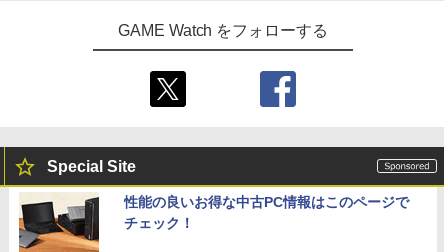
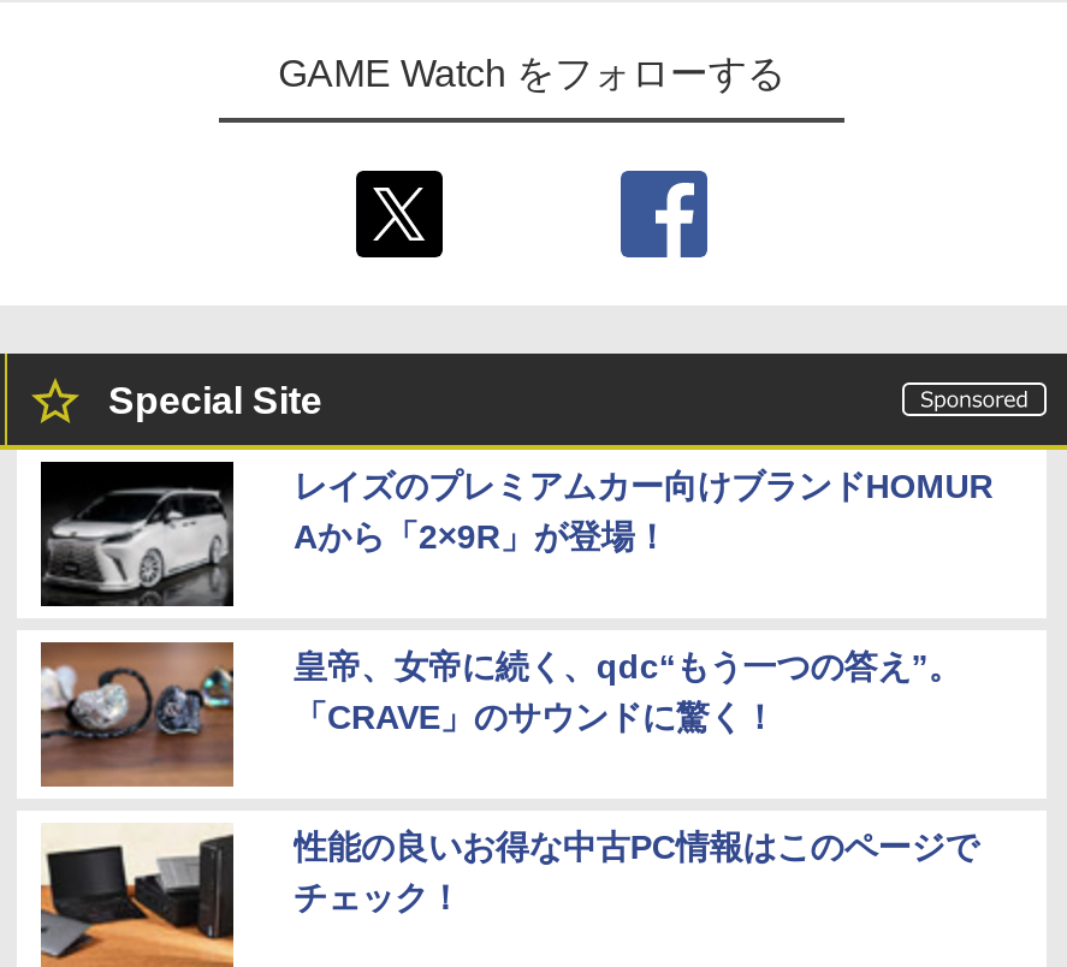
none -> [38,459,993,736] [image] | レイズのプレミアムカー向けブランドHOMUR | Aから「2×9R」が登場！ | 皇帝、女帝に続く、qdc“もう一つの答え”。 | 「CRAVE」のサウンドに驚く！
none -> [38,640,236,811] [image]

